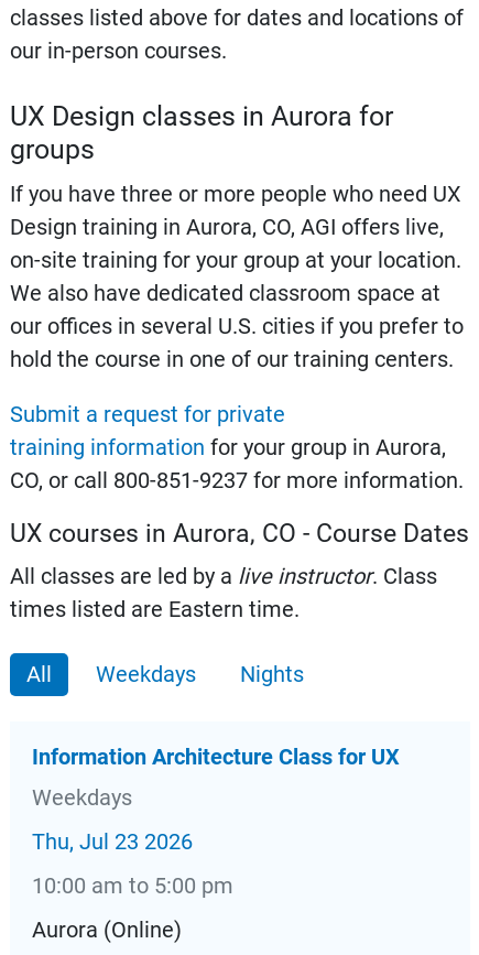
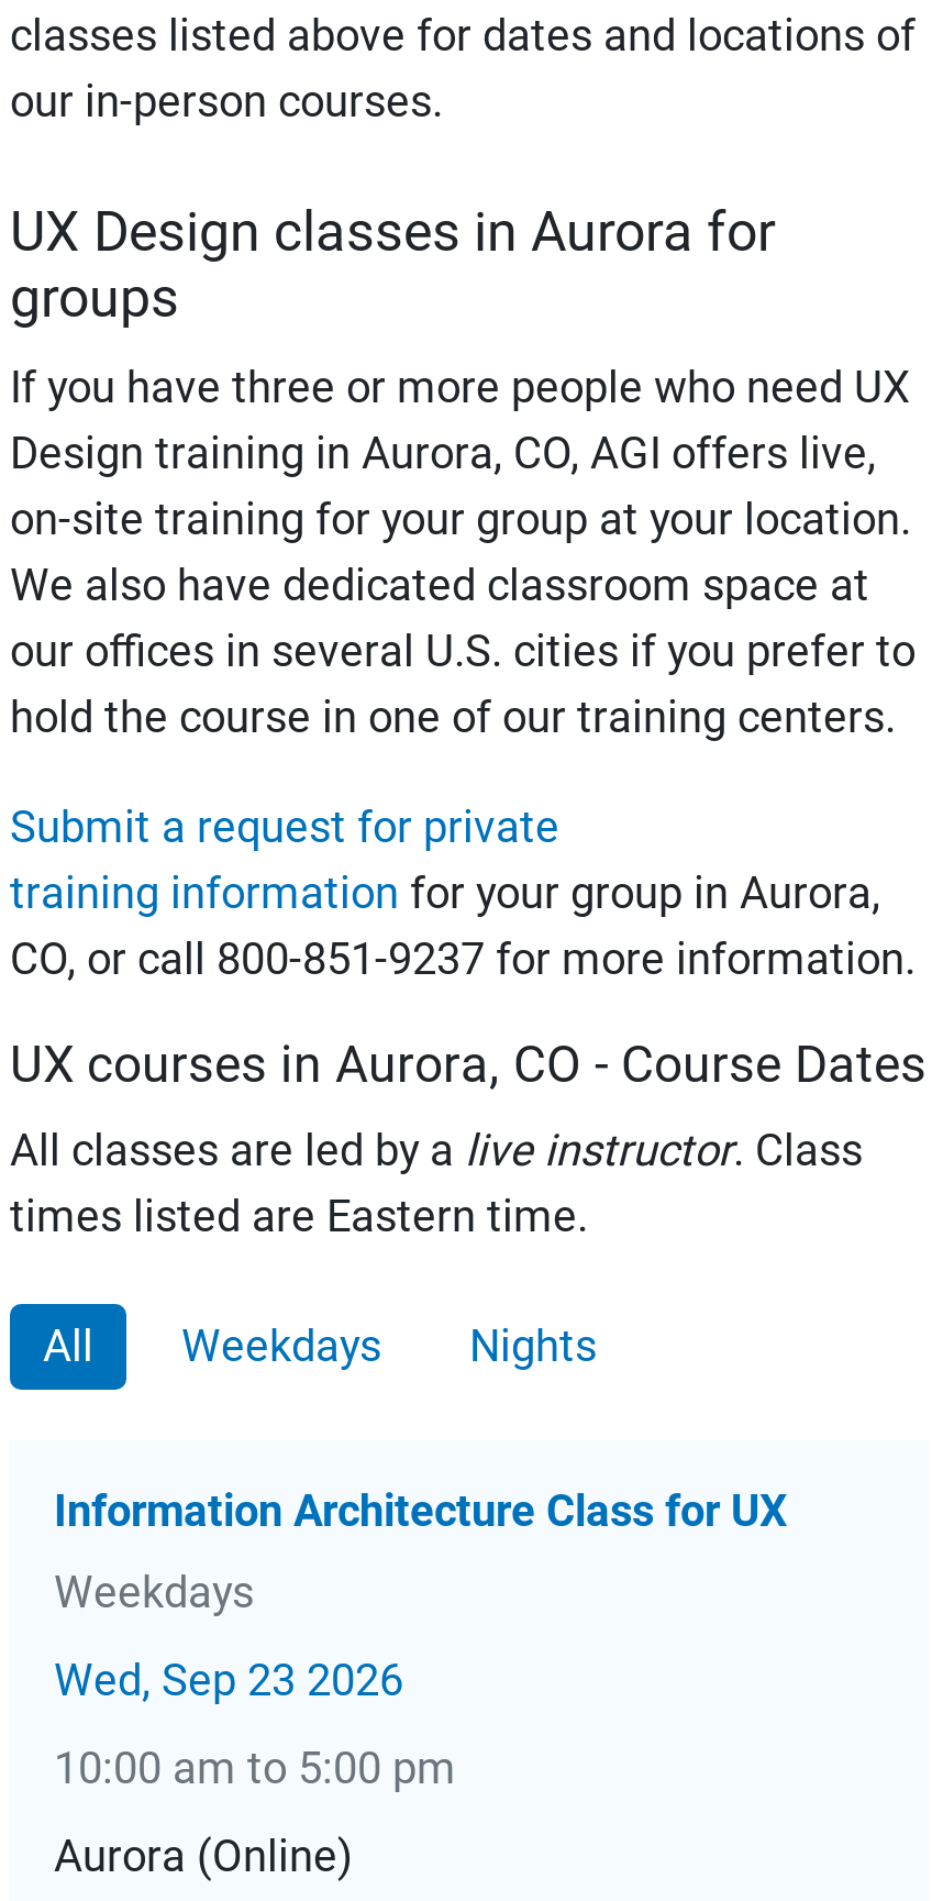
[32,829,193,855] Thu, Jul 23 2026 -> [54,1654,403,1707] Wed, Sep 23 2026

